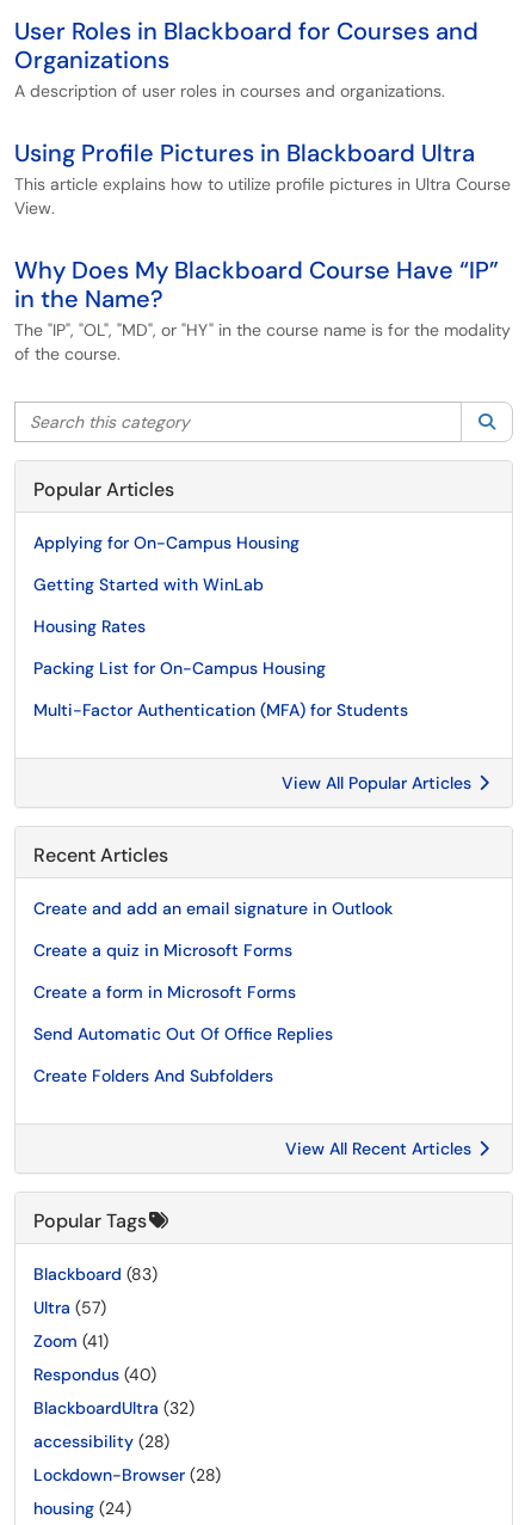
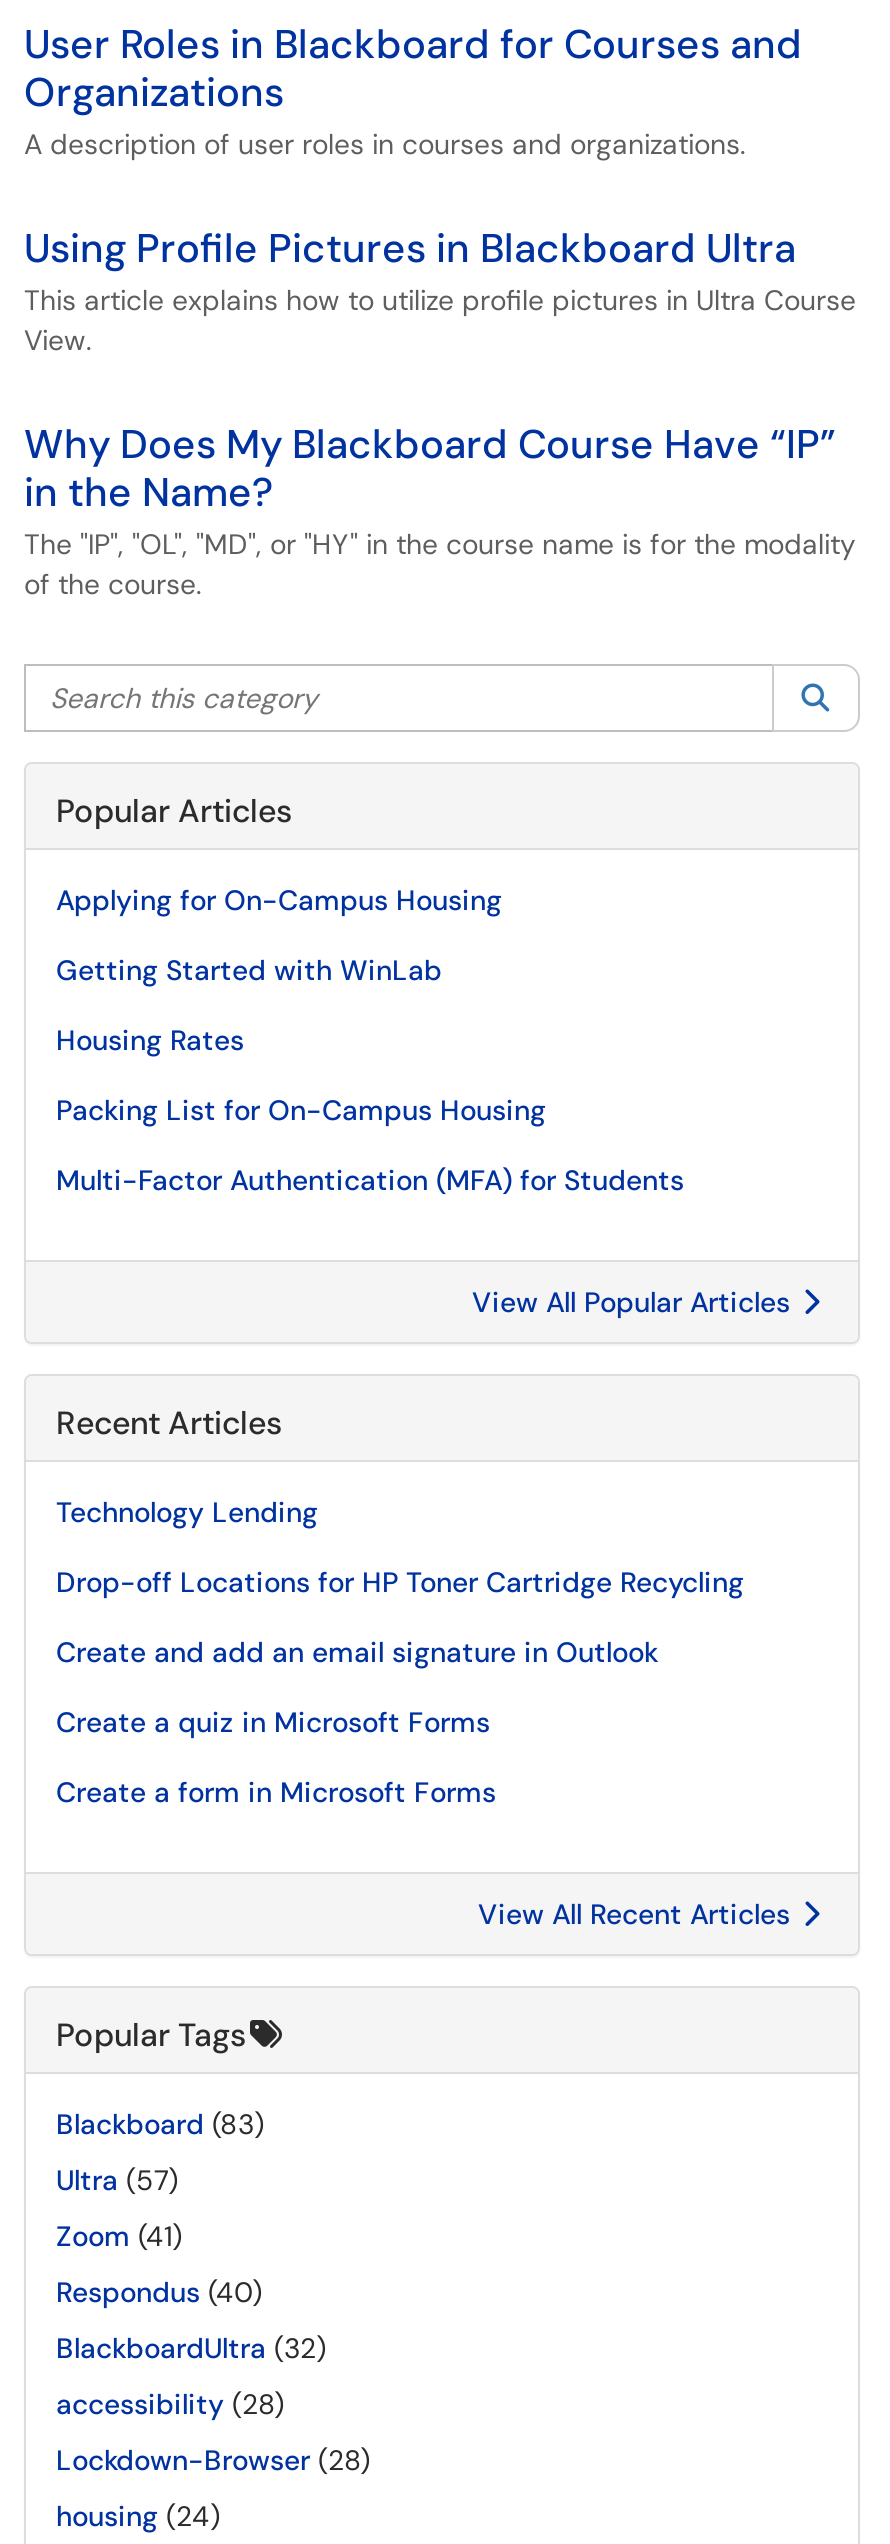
none -> [56,1494,744,1600] Technology Lending | Drop-off Locations for HP Toner Cartridge Recycling
moved [33,898,393,1003] -> [56,1634,658,1810]: Create and add an email signature in Outlook | Create a quiz in Microsoft Forms | Create a form in Microsoft Forms
[33,1023,333,1086] Send Automatic Out Of Office Replies | Create Folders And Subfolders -> none

